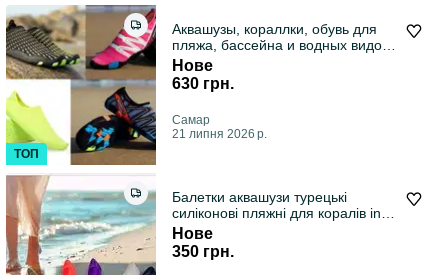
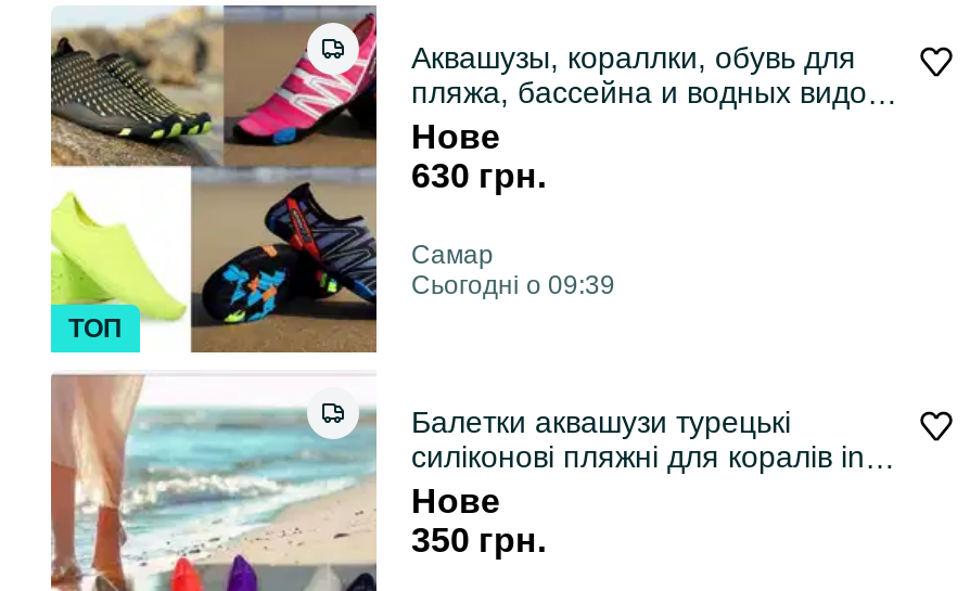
[172,127,267,141] 21 липня 2026 р. -> [411,271,615,301] Сьогодні о 09:39

